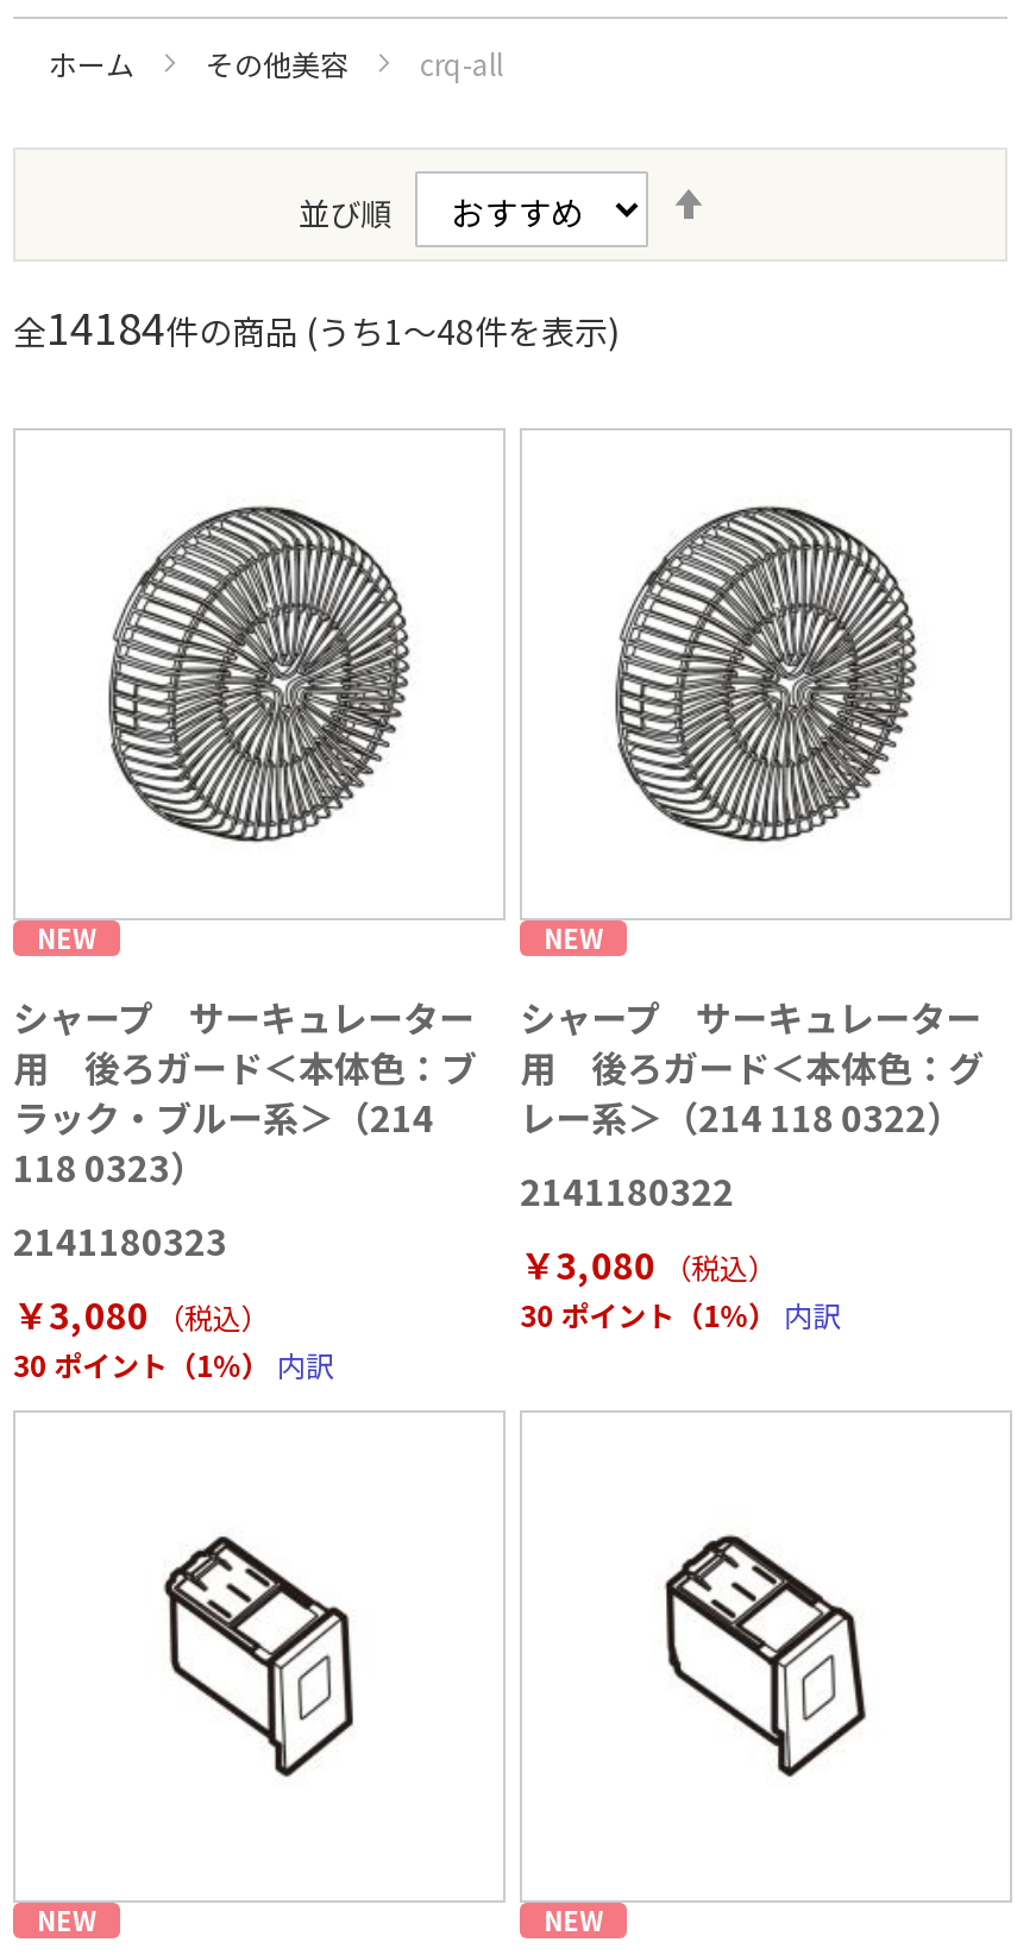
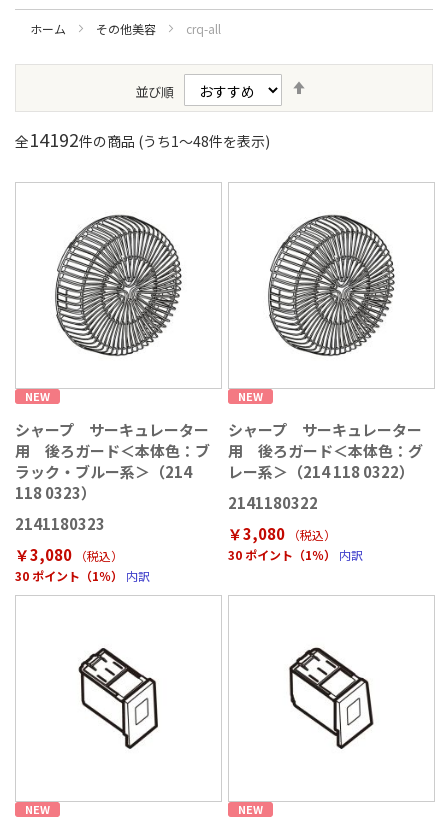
[13,295,620,357] 全14184件の商品 (うち1〜48件を表示) -> [15,126,270,152] 全14192件の商品 (うち1〜48件を表示)

